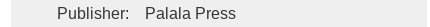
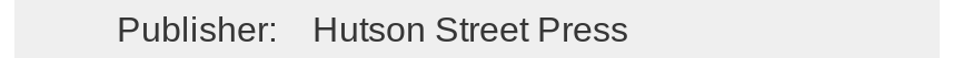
[145,5,236,22] Palala Press -> [312,11,628,48] Hutson Street Press

